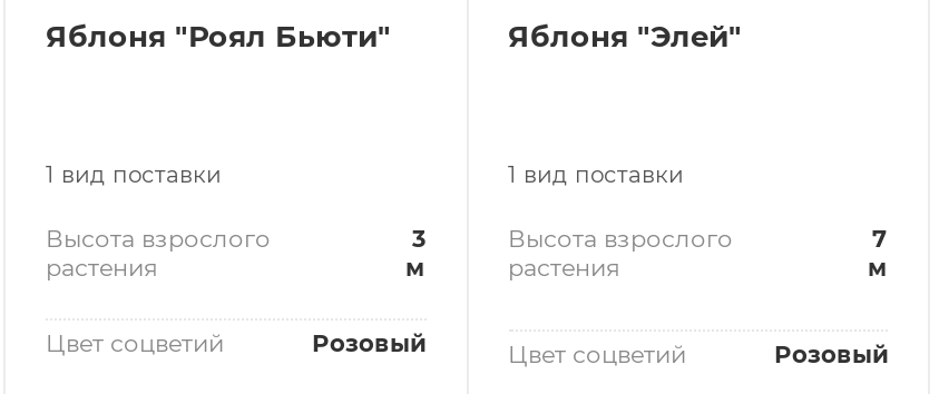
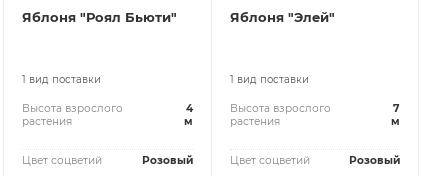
[412,225,426,254] 3 -> [185,102,192,115] 4

